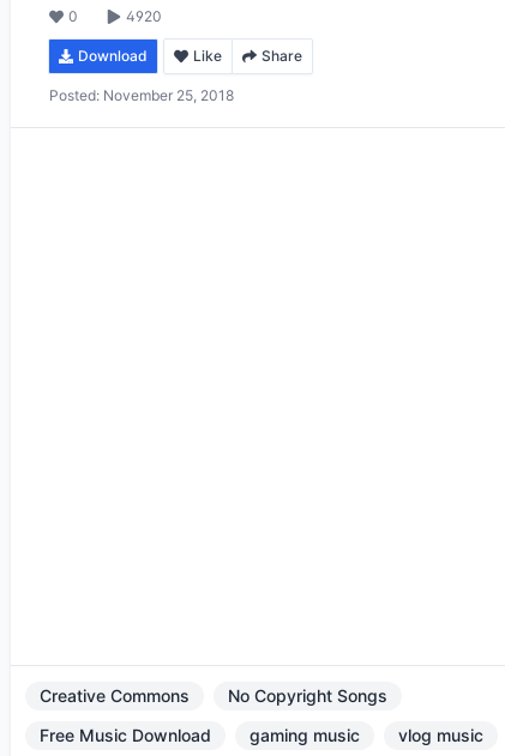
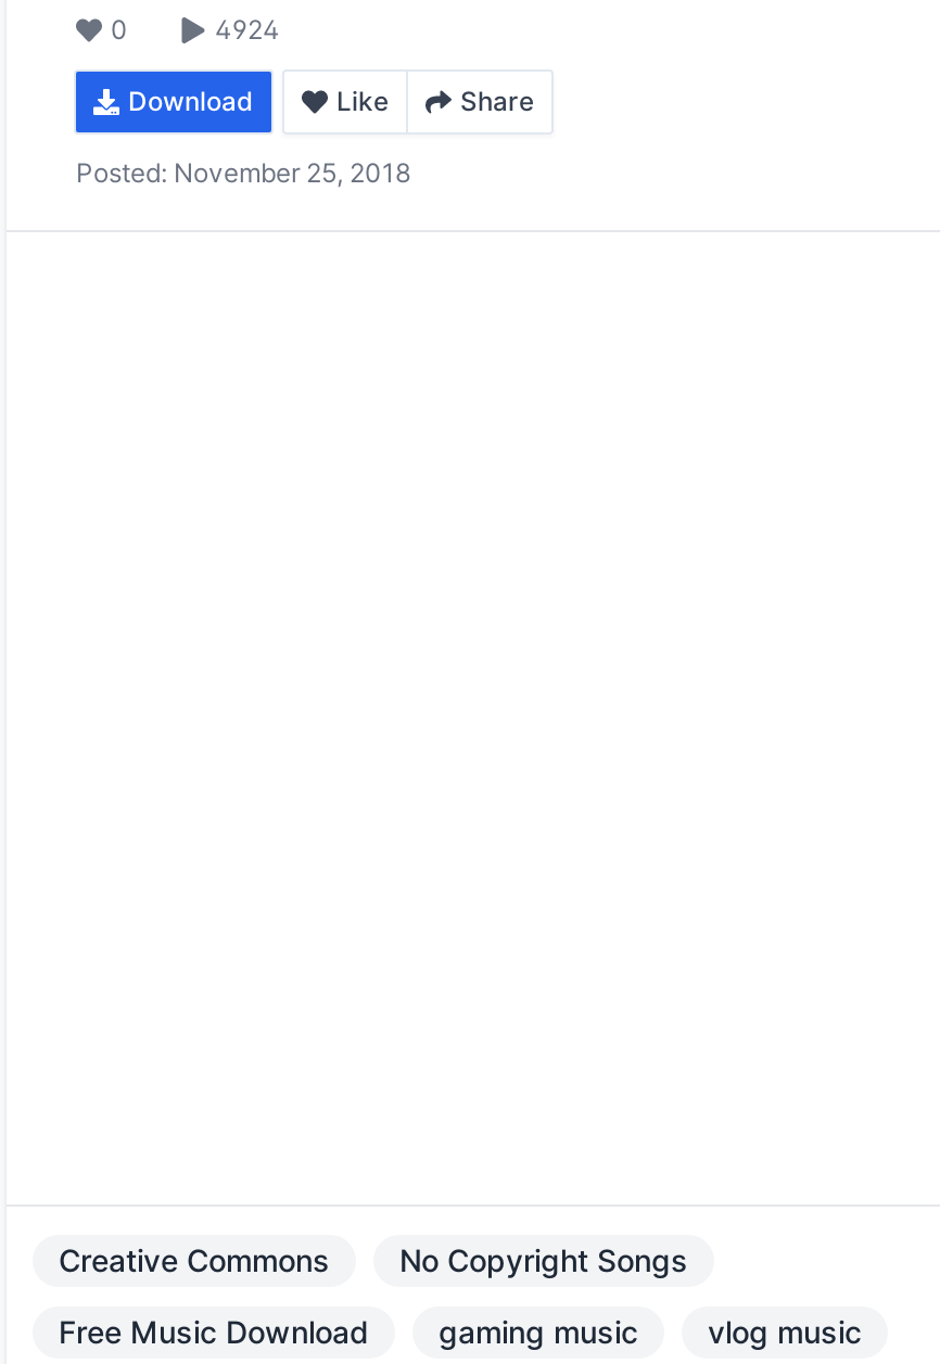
[126,7,162,25] 4920 -> [215,13,280,46] 4924

